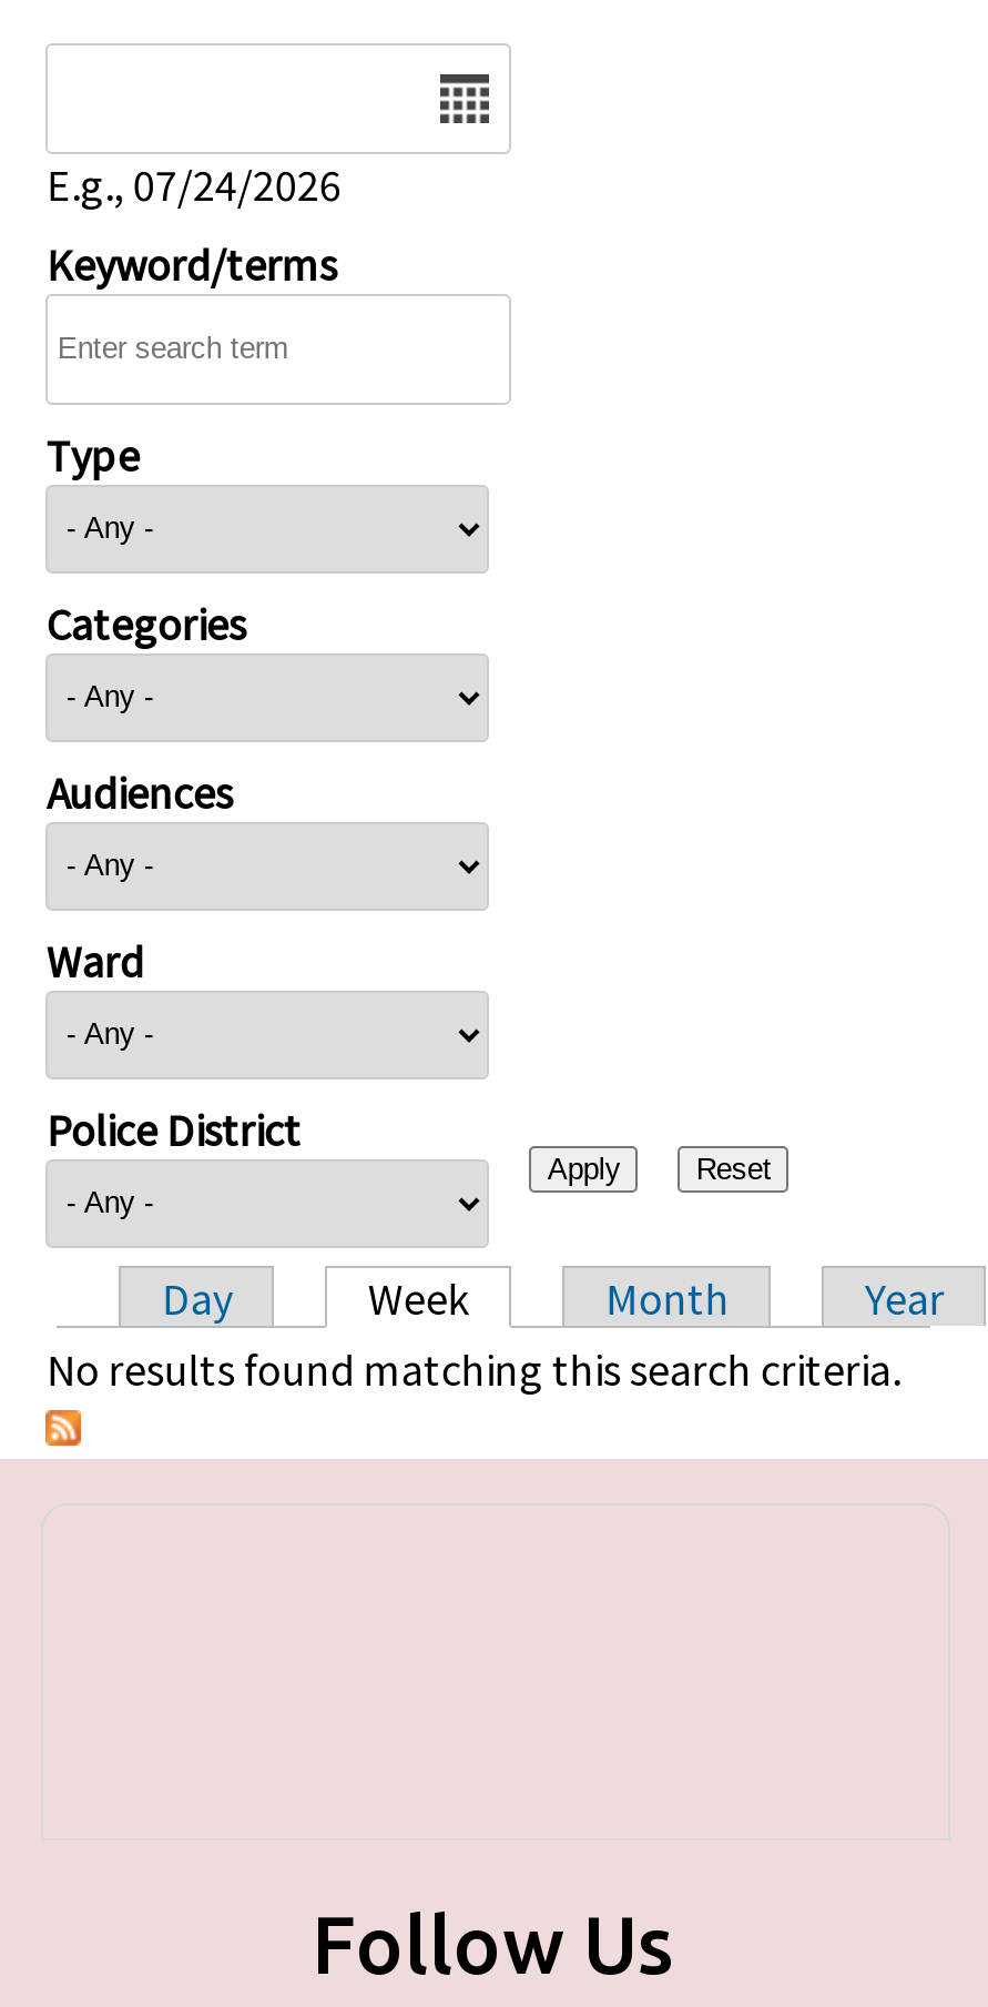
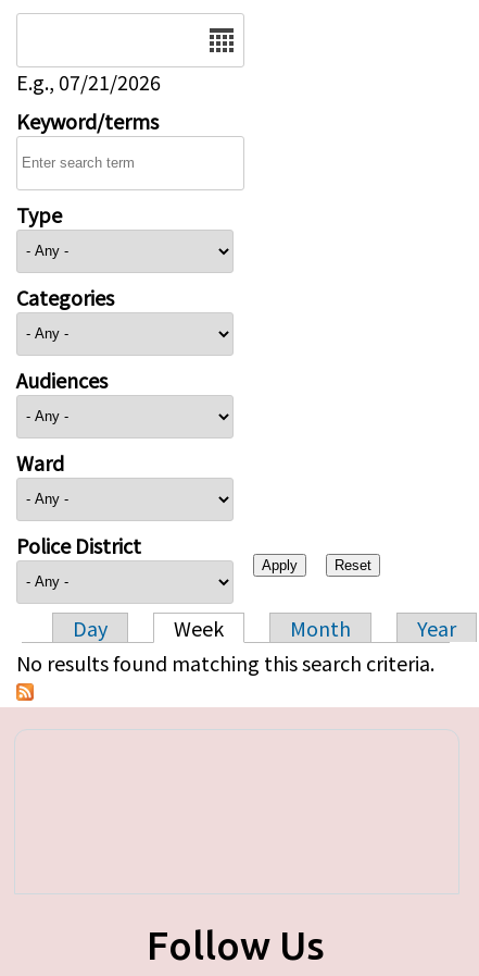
[46,153,341,211] E.g., 07/24/2026 -> [17,67,161,95] E.g., 07/21/2026

